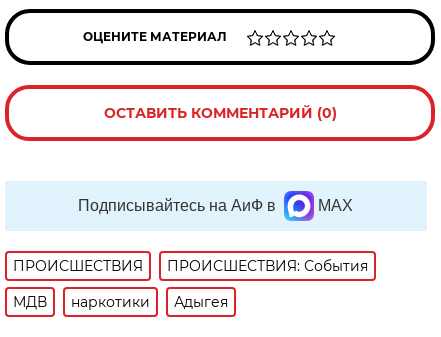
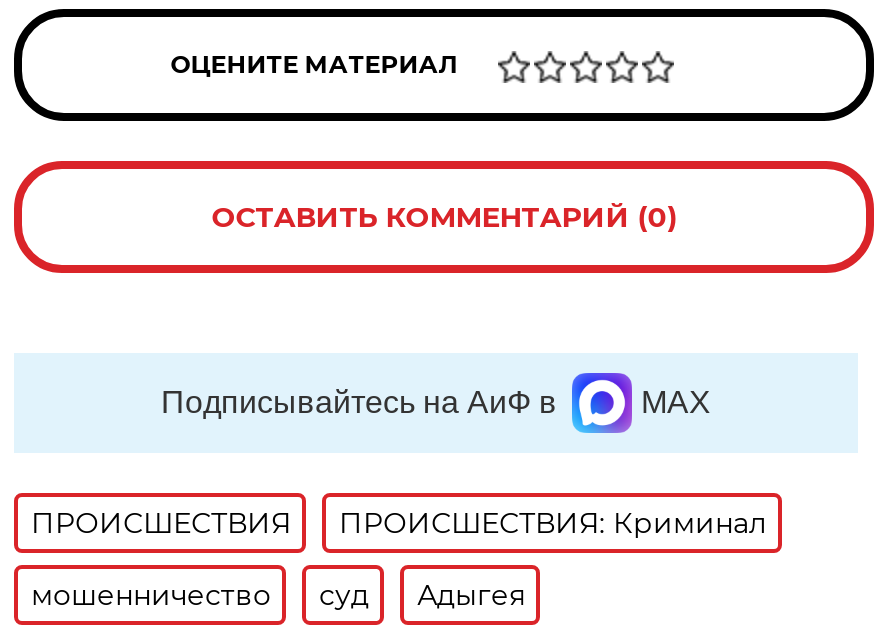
[167,257,368,275] ПРОИСШЕСТВИЯ: События -> [339,505,767,541] ПРОИСШЕСТВИЯ: Криминал
[13,293,150,311] МДВ | наркотики -> [31,577,369,613] мошенничество | суд

